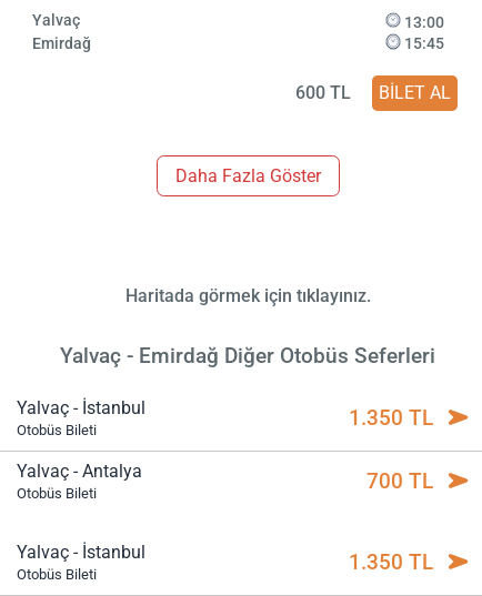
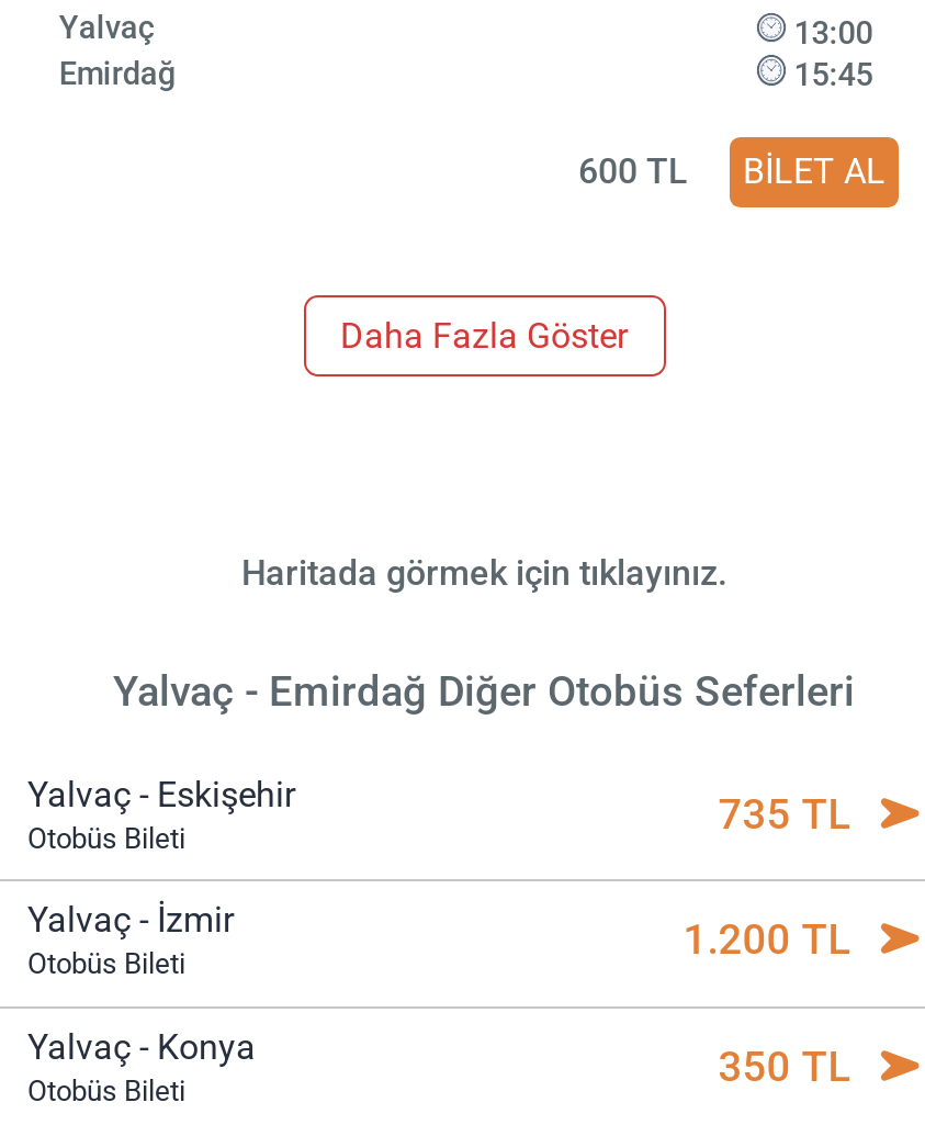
[17,397,145,419] Yalvaç - İstanbul -> [27,774,295,816] Yalvaç - Eskişehir
[348,405,433,431] 1.350 TL -> [718,789,850,840] 735 TL
[17,461,142,482] Yalvaç - Antalya -> [27,900,234,942] Yalvaç - İzmir
[366,469,433,494] 700 TL -> [683,915,850,966] 1.200 TL
[17,541,145,562] Yalvaç - İstanbul -> [27,1026,256,1067] Yalvaç - Konya
[348,549,433,575] 1.350 TL -> [718,1041,850,1092] 350 TL

